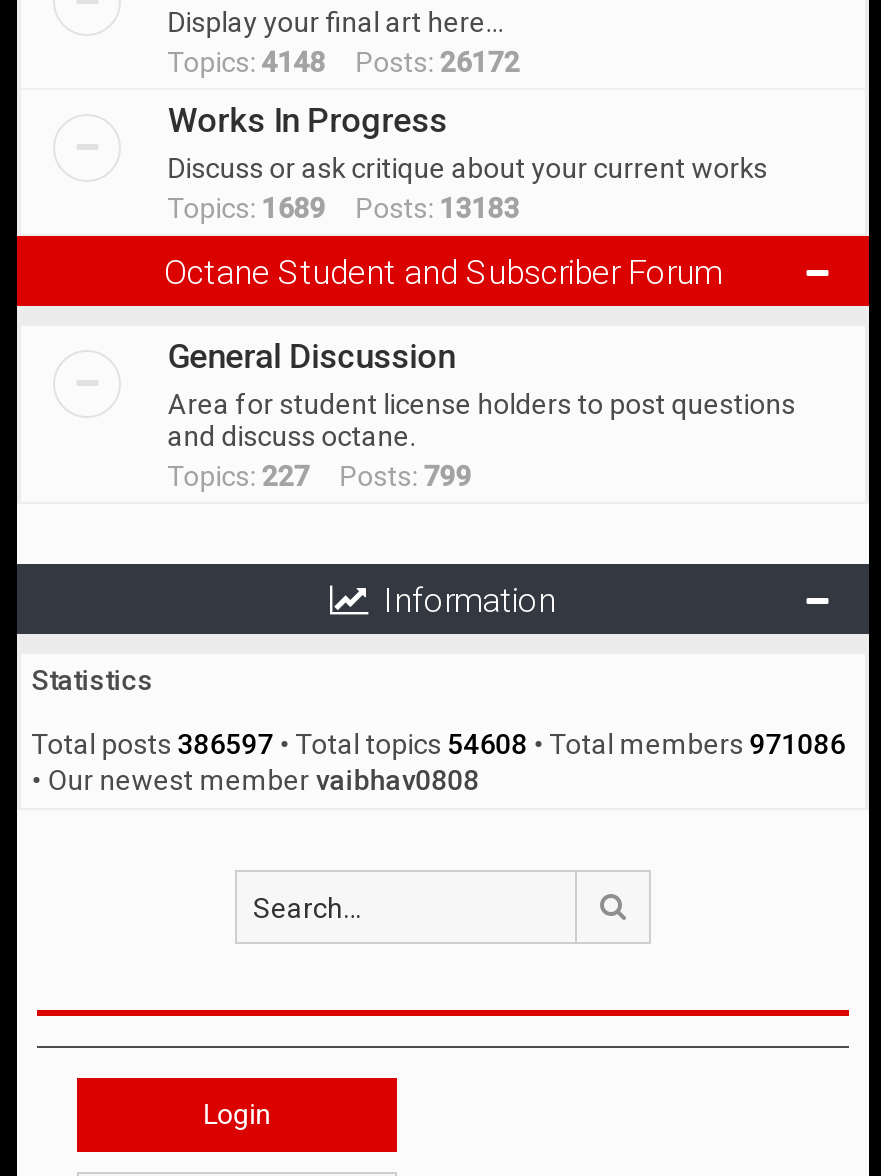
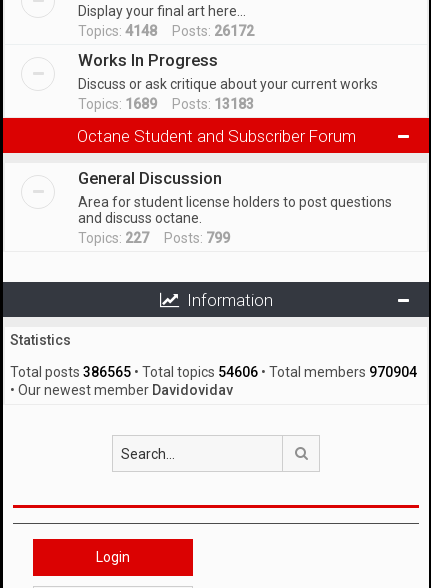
[31,728,845,760] Total posts 386597 • Total topics 54608 • Total members 971086 -> [10,364,417,380] Total posts 386565 • Total topics 54606 • Total members 970904
[31,764,479,796] • Our newest member vaibhav0808 -> [10,382,233,398] • Our newest member Davidovidav

